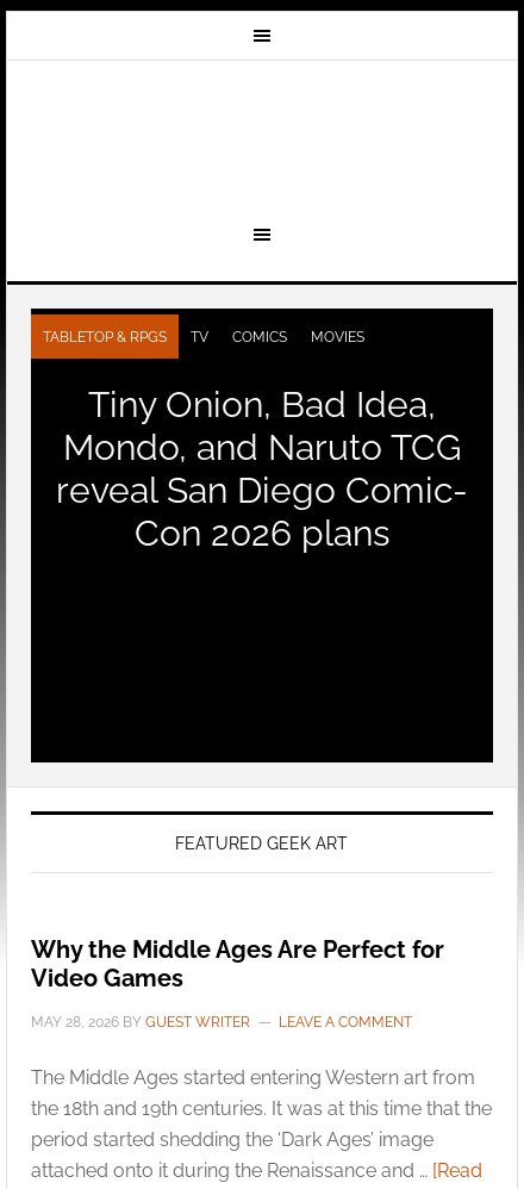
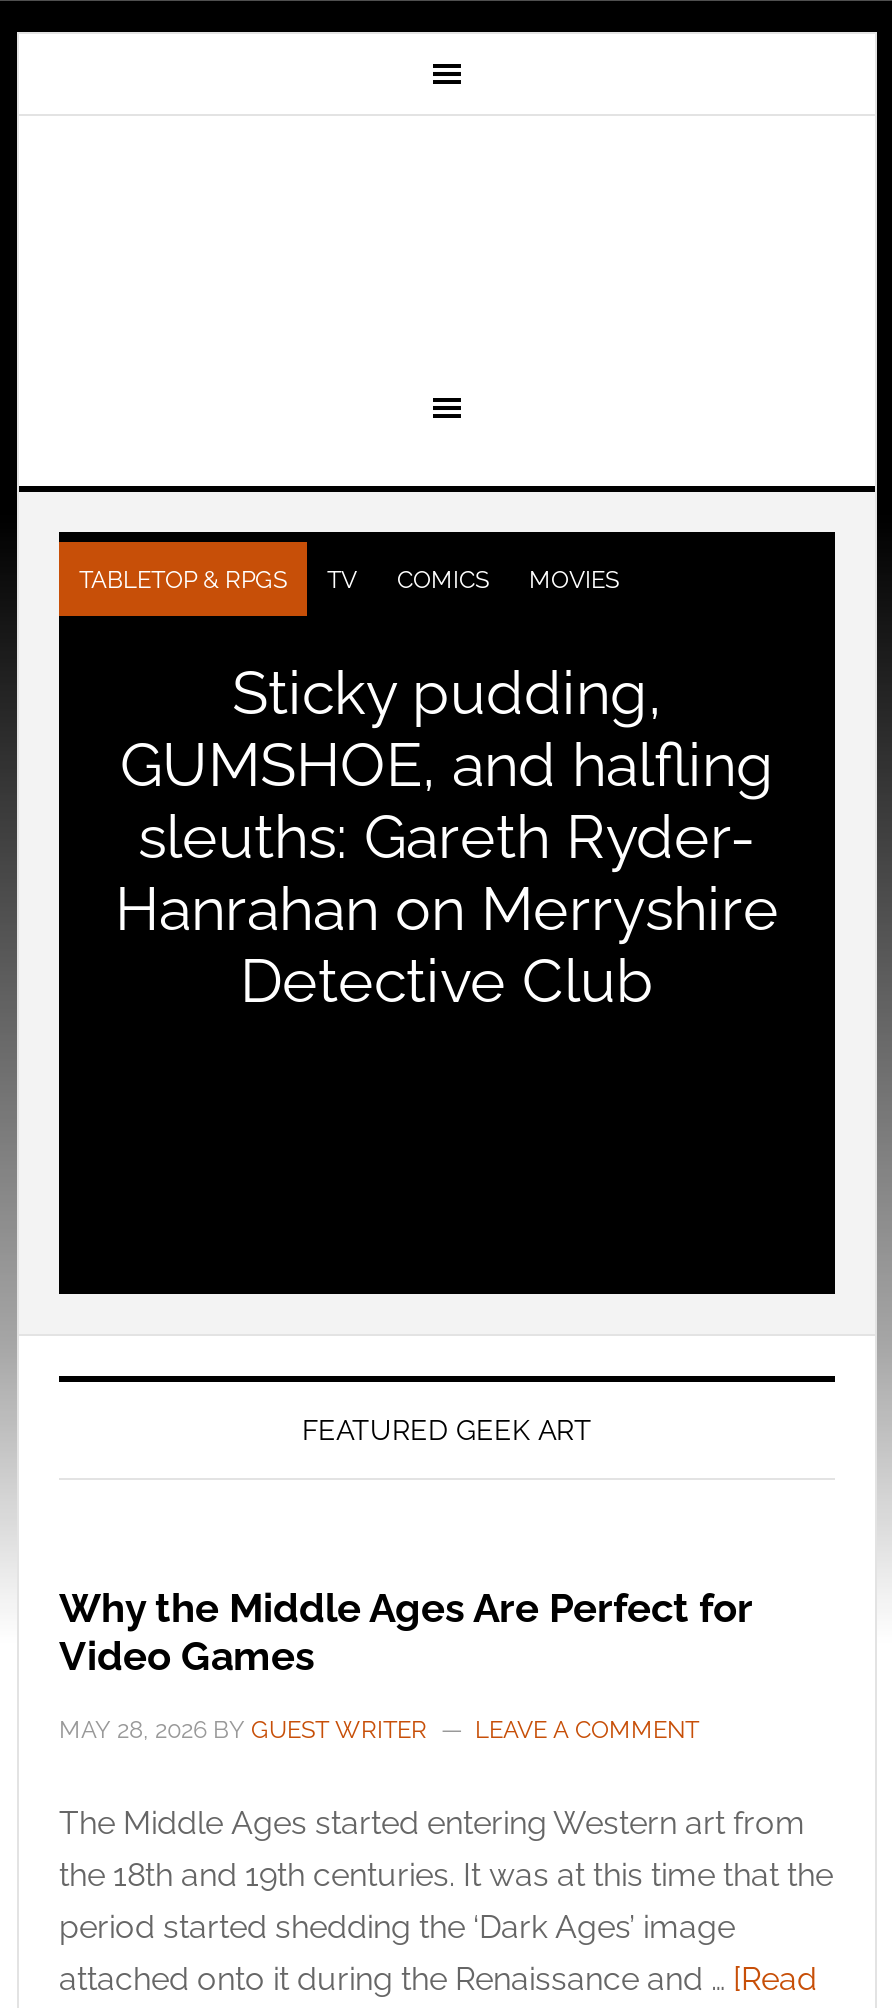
[56,384,468,554] Tiny Onion, Bad Idea, | Mondo, and Naruto TCG | reveal San Diego Comic- | Con 2026 plans -> [115,658,779,1016] Sticky pudding, | GUMSHOE, and halfling | sleuths: Gareth Ryder- | Hanrahan on Merryshire | Detective Club

